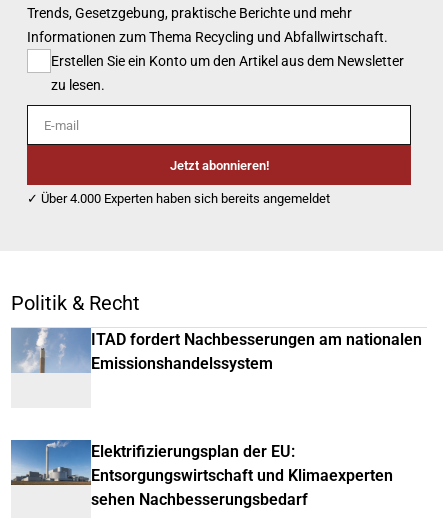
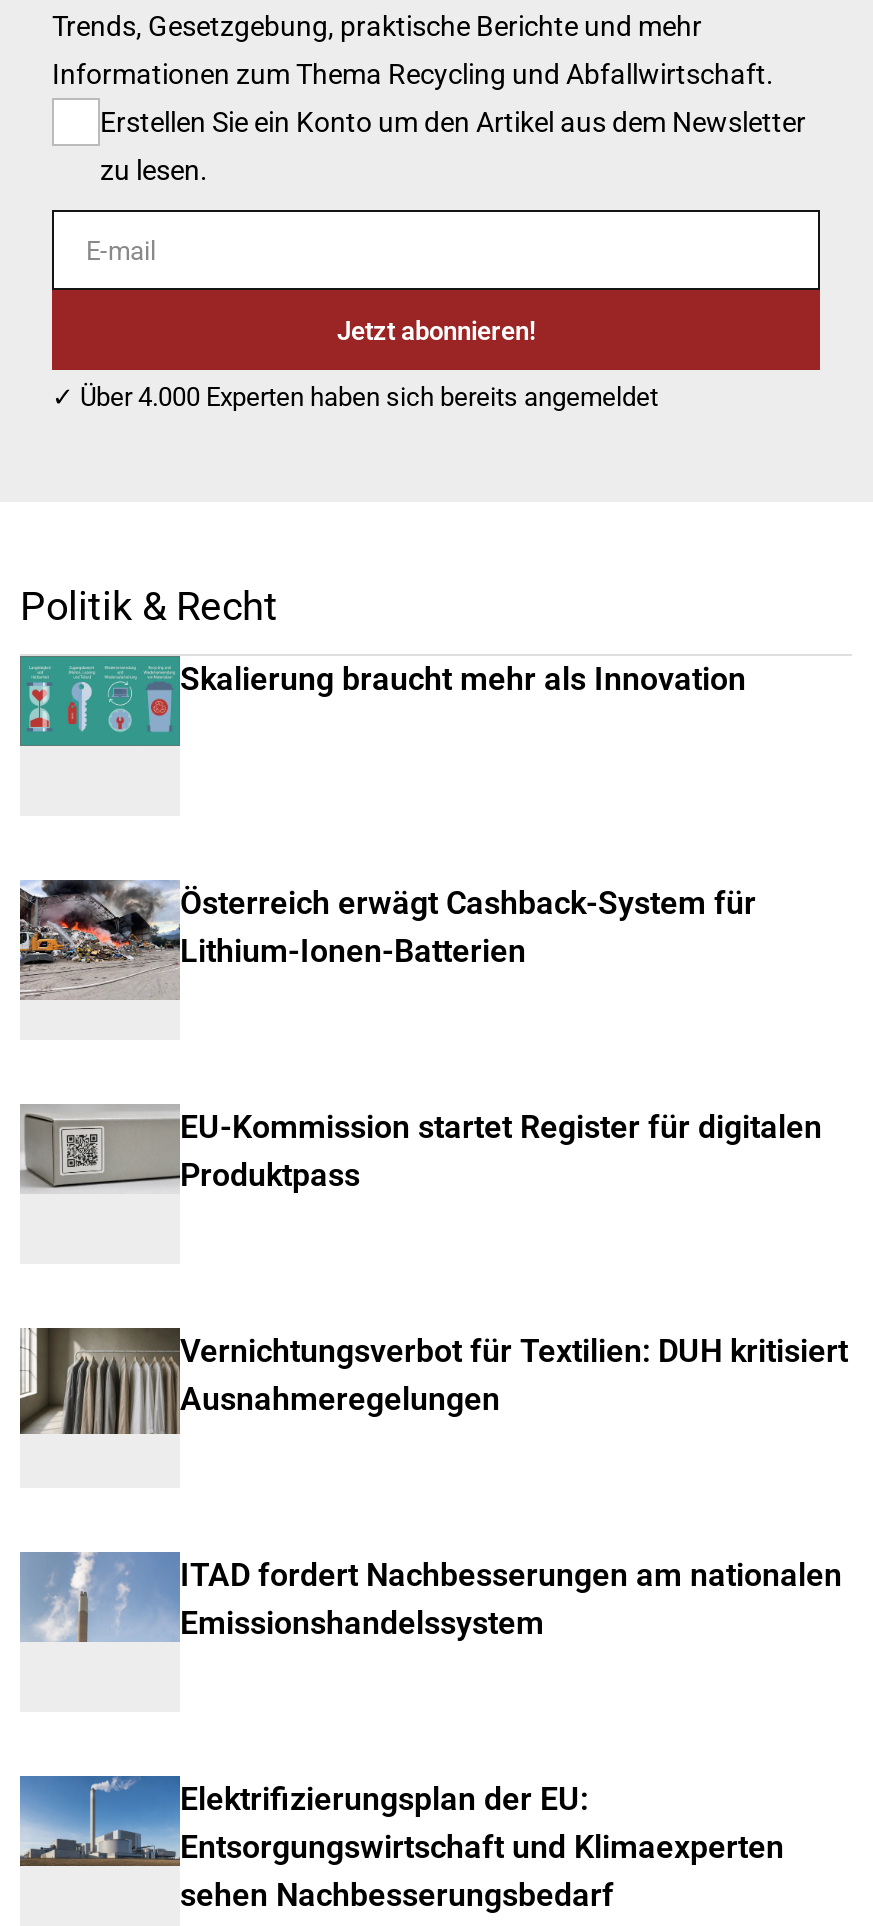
none -> [18,878,756,1000] [image] | Österreich erwägt Cashback-System für | Lithium-Ionen-Batterien
none -> [18,1326,848,1436] [image] | Vernichtungsverbot für Textilien: DUH kritisiert | Ausnahmeregelungen
none -> [20,654,746,748] [image] | Skalierung braucht mehr als Innovation
none -> [20,1104,822,1194] [image] | EU-Kommission startet Register für digitalen | Produktpass

